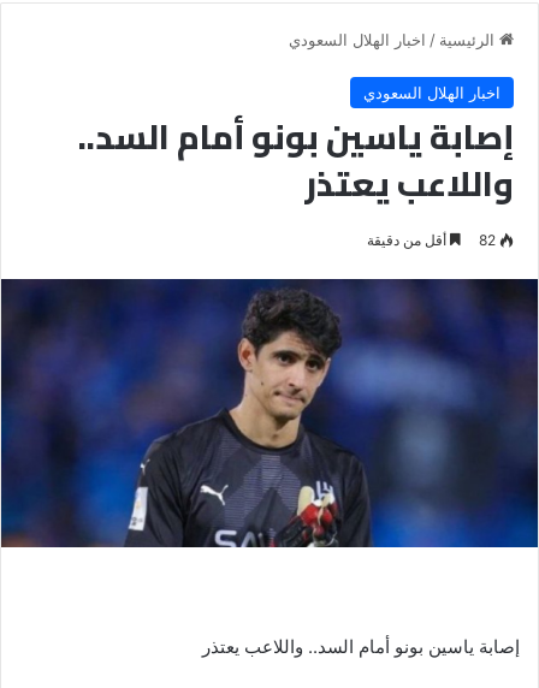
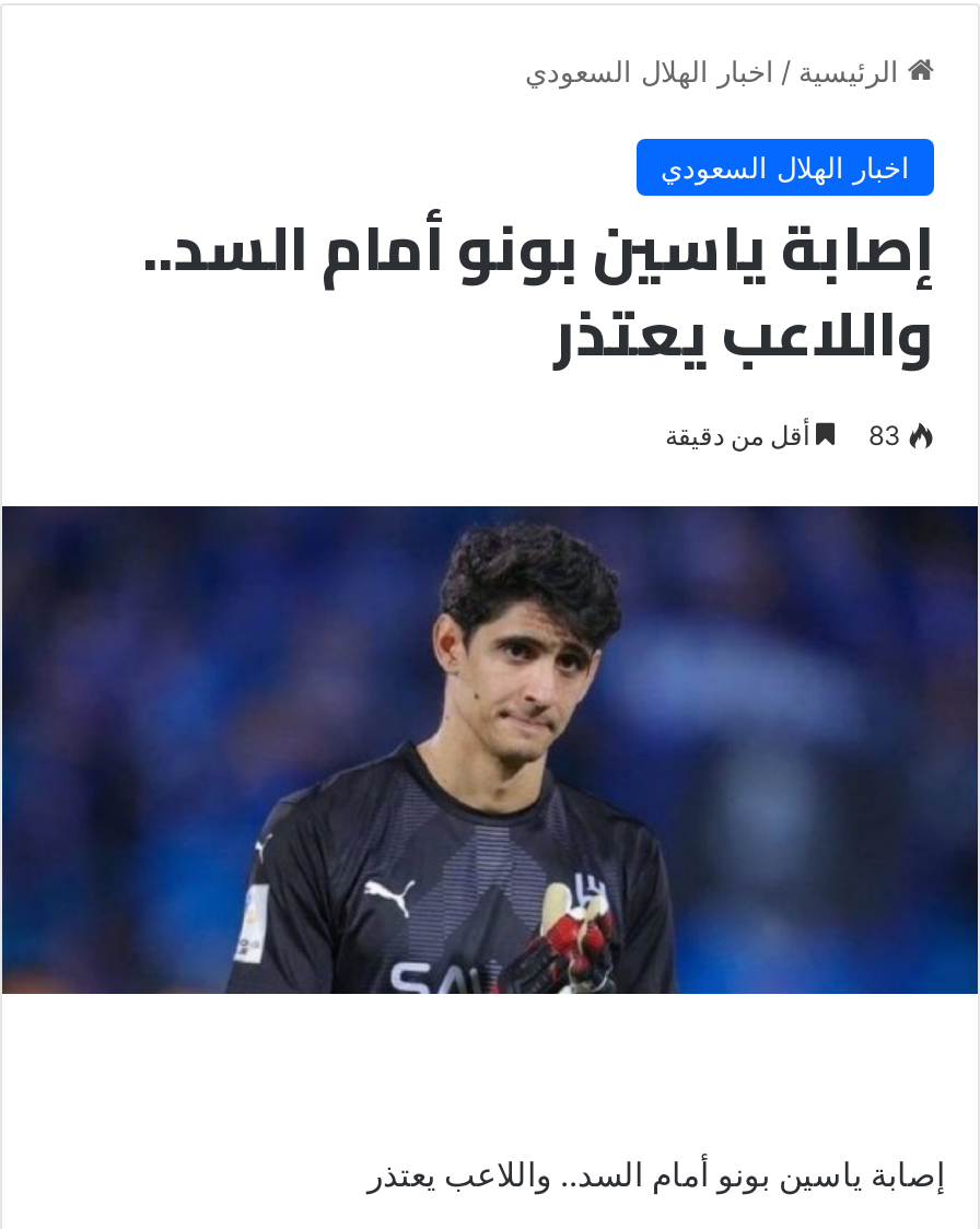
[479,231,496,249] 82 -> [868,419,901,452] 83

